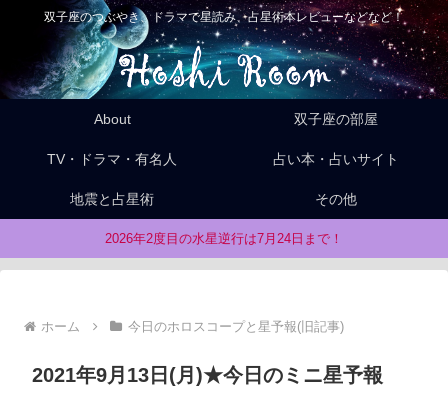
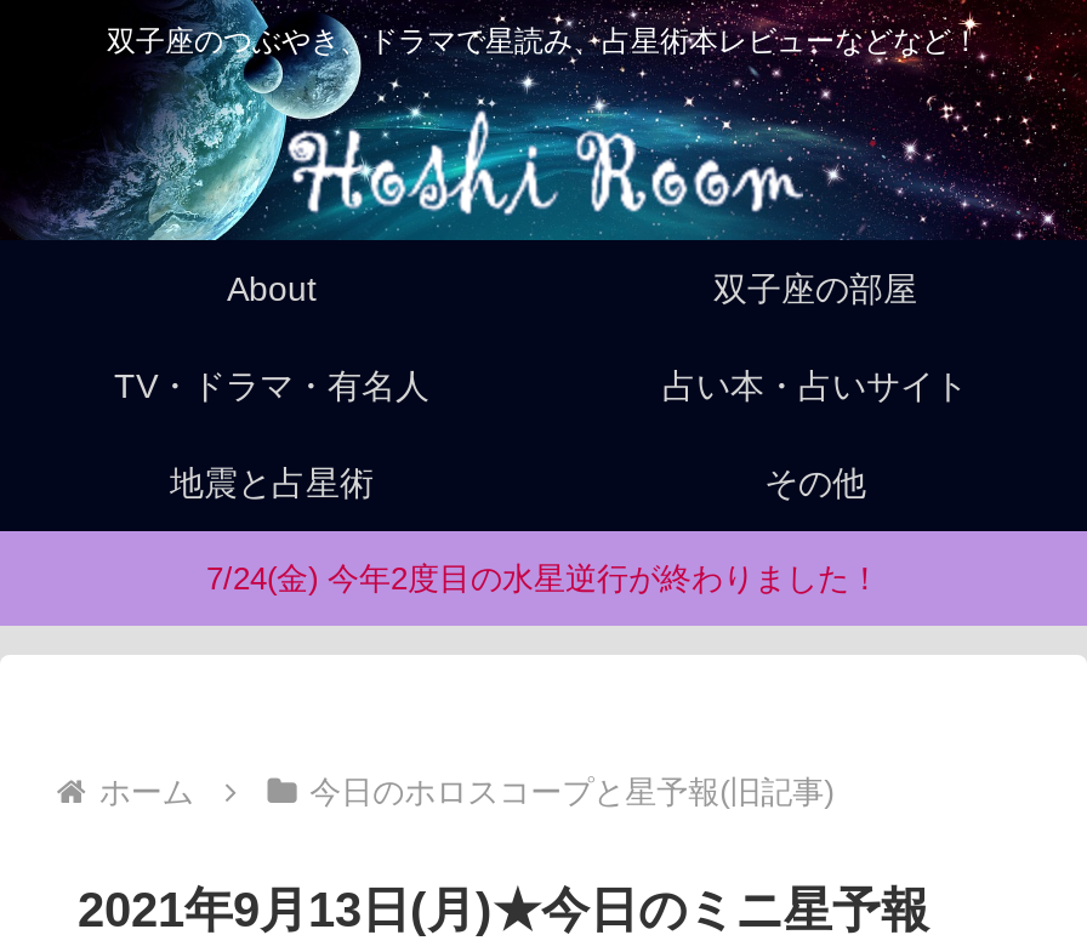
[105,231,343,246] 2026年2度目の水星逆行は7月24日まで！ -> [206,560,881,597] 7/24(金) 今年2度目の水星逆行が終わりました！

